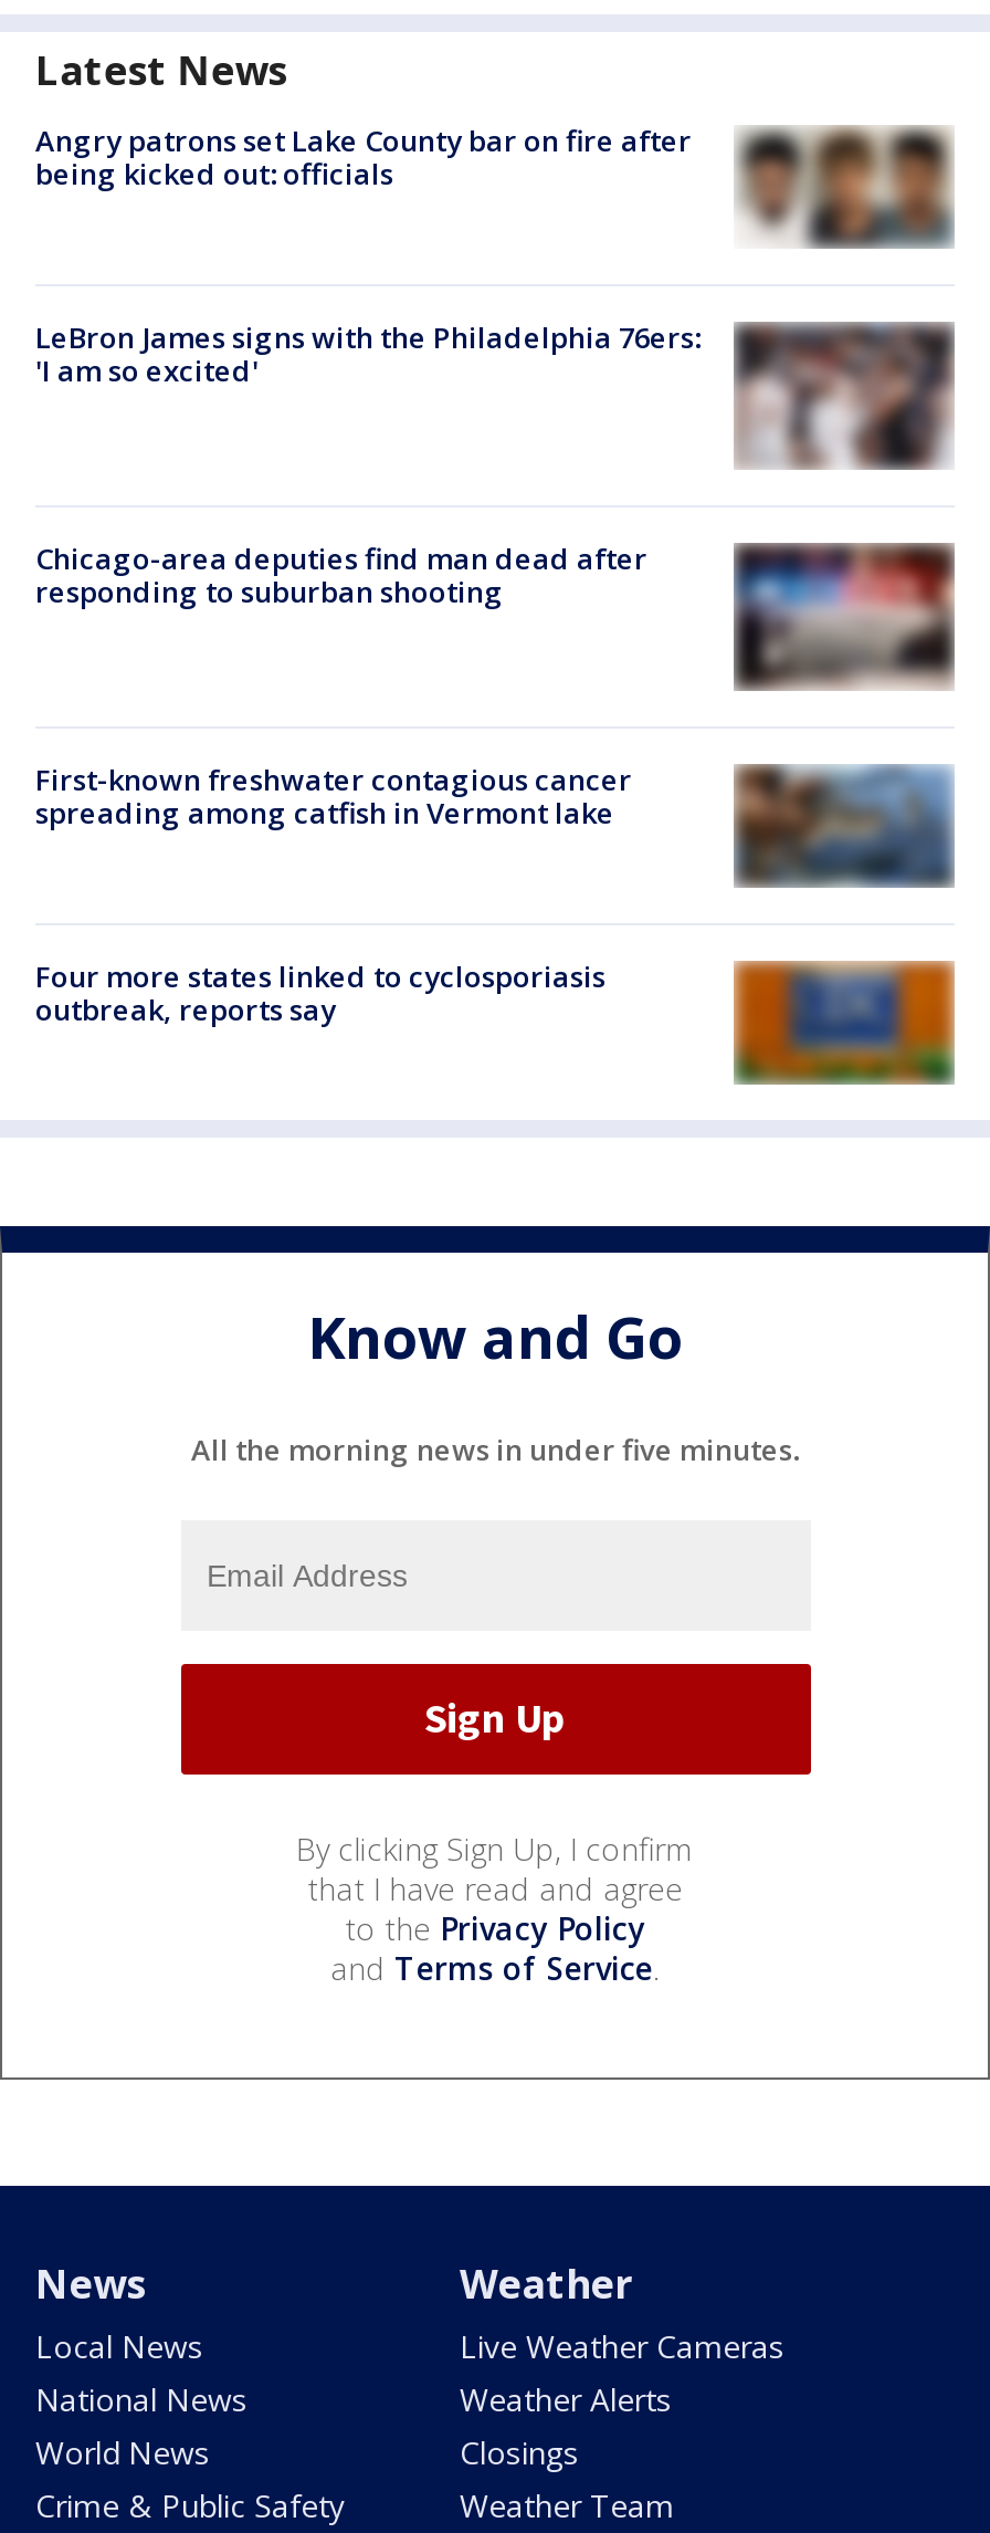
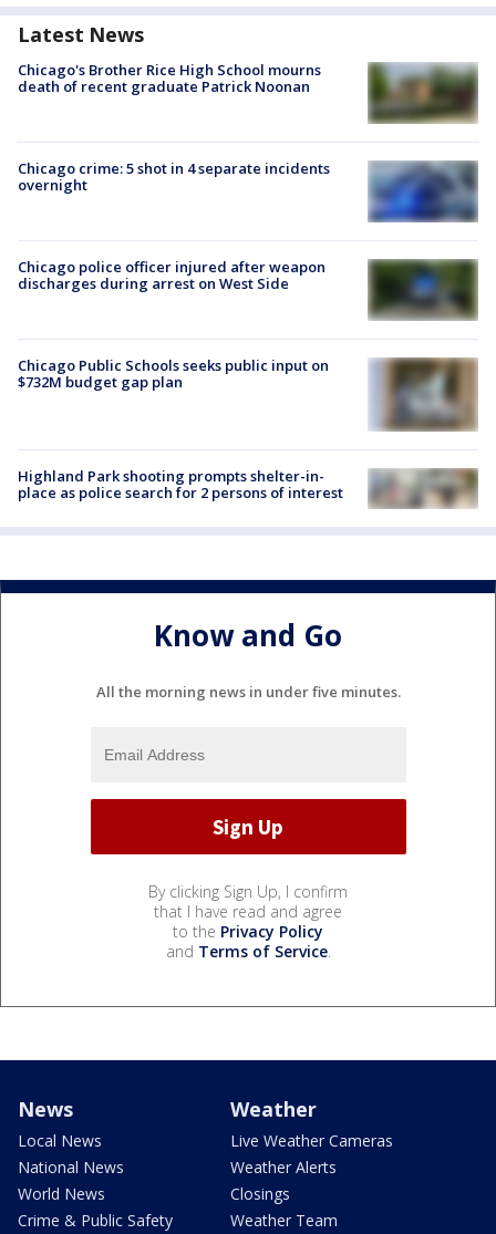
[35,121,692,194] Angry patrons set Lake County bar on fire after | being kicked out: officials -> [18,59,321,96] Chicago's Brother Rice High School mourns | death of recent graduate Patrick Noonan
[736,126,952,248] [image] -> [368,63,478,124] [image]
[35,318,952,471] [image] | LeBron James signs with the Philadelphia 76ers: | 'I am so excited' -> [18,158,478,224] [image] | Chicago crime: 5 shot in 4 separate incidents | overnight
[35,539,952,692] [image] | Chicago-area deputies find man dead after | responding to suburban shooting -> [18,257,477,321] [image] | Chicago police officer injured after weapon | discharges during arrest on West Side
[35,759,632,832] First-known freshwater contagious cancer | spreading among catfish in Vermont lake -> [18,356,329,392] Chicago Public Schools seeks public input on | $732M budget gap plan
[734,763,955,889] [image] -> [369,356,478,433] [image]
[35,956,605,1029] Four more states linked to cyclosporiasis | outbreak, reports say -> [18,466,343,503] Highland Park shooting prompts shelter-in- | place as police search for 2 persons of interest
[734,957,955,1084] [image] -> [368,467,478,509] [image]

